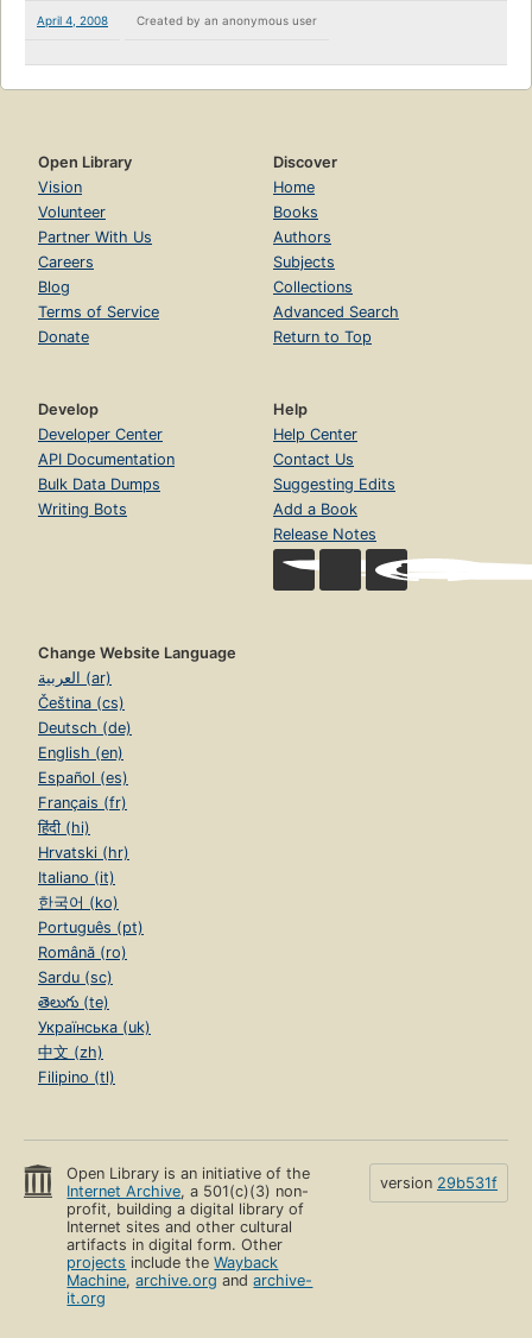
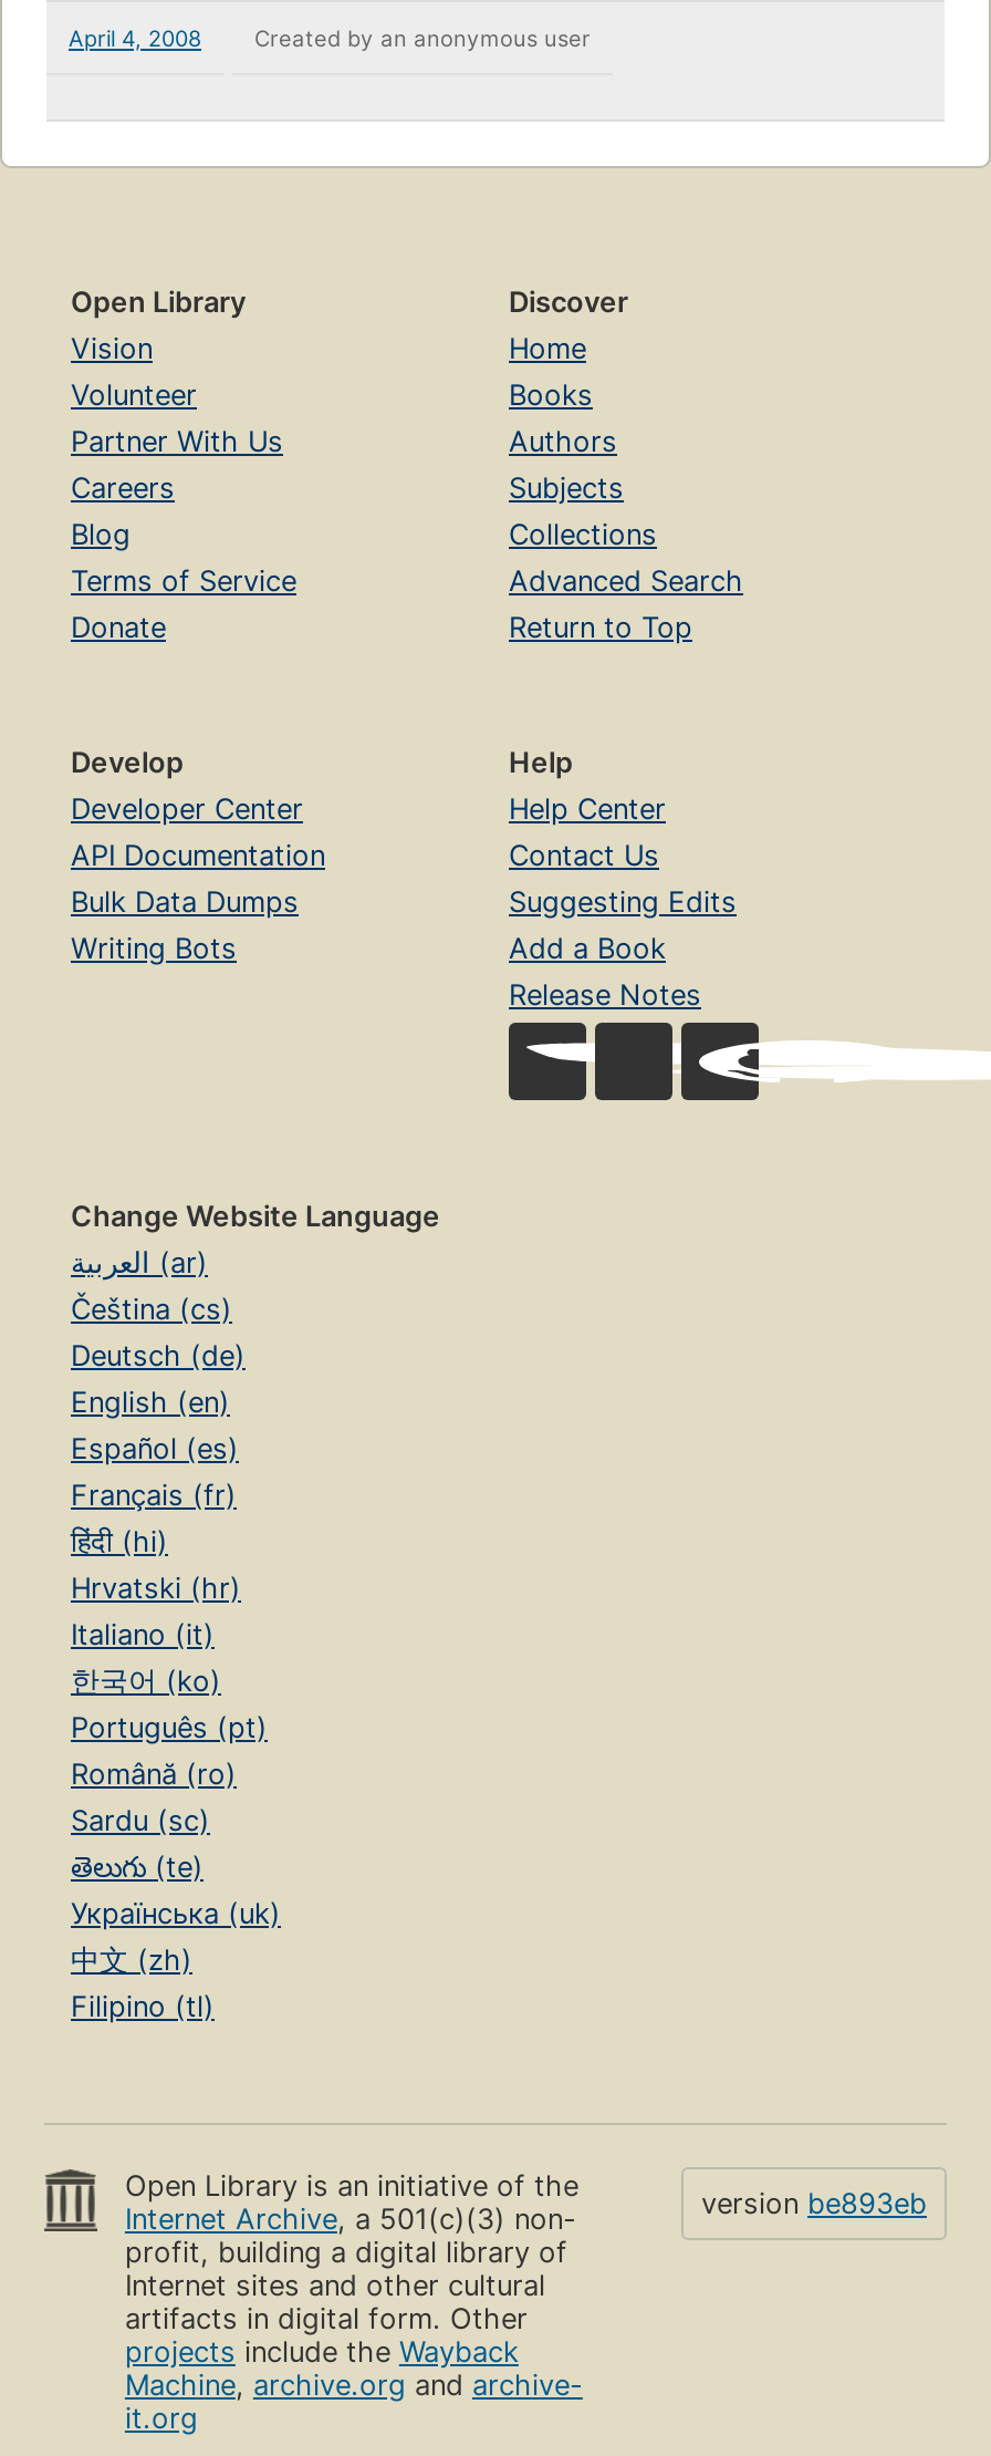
[380,1174,498,1192] version 29b531f -> [701,2188,927,2221] version be893eb

